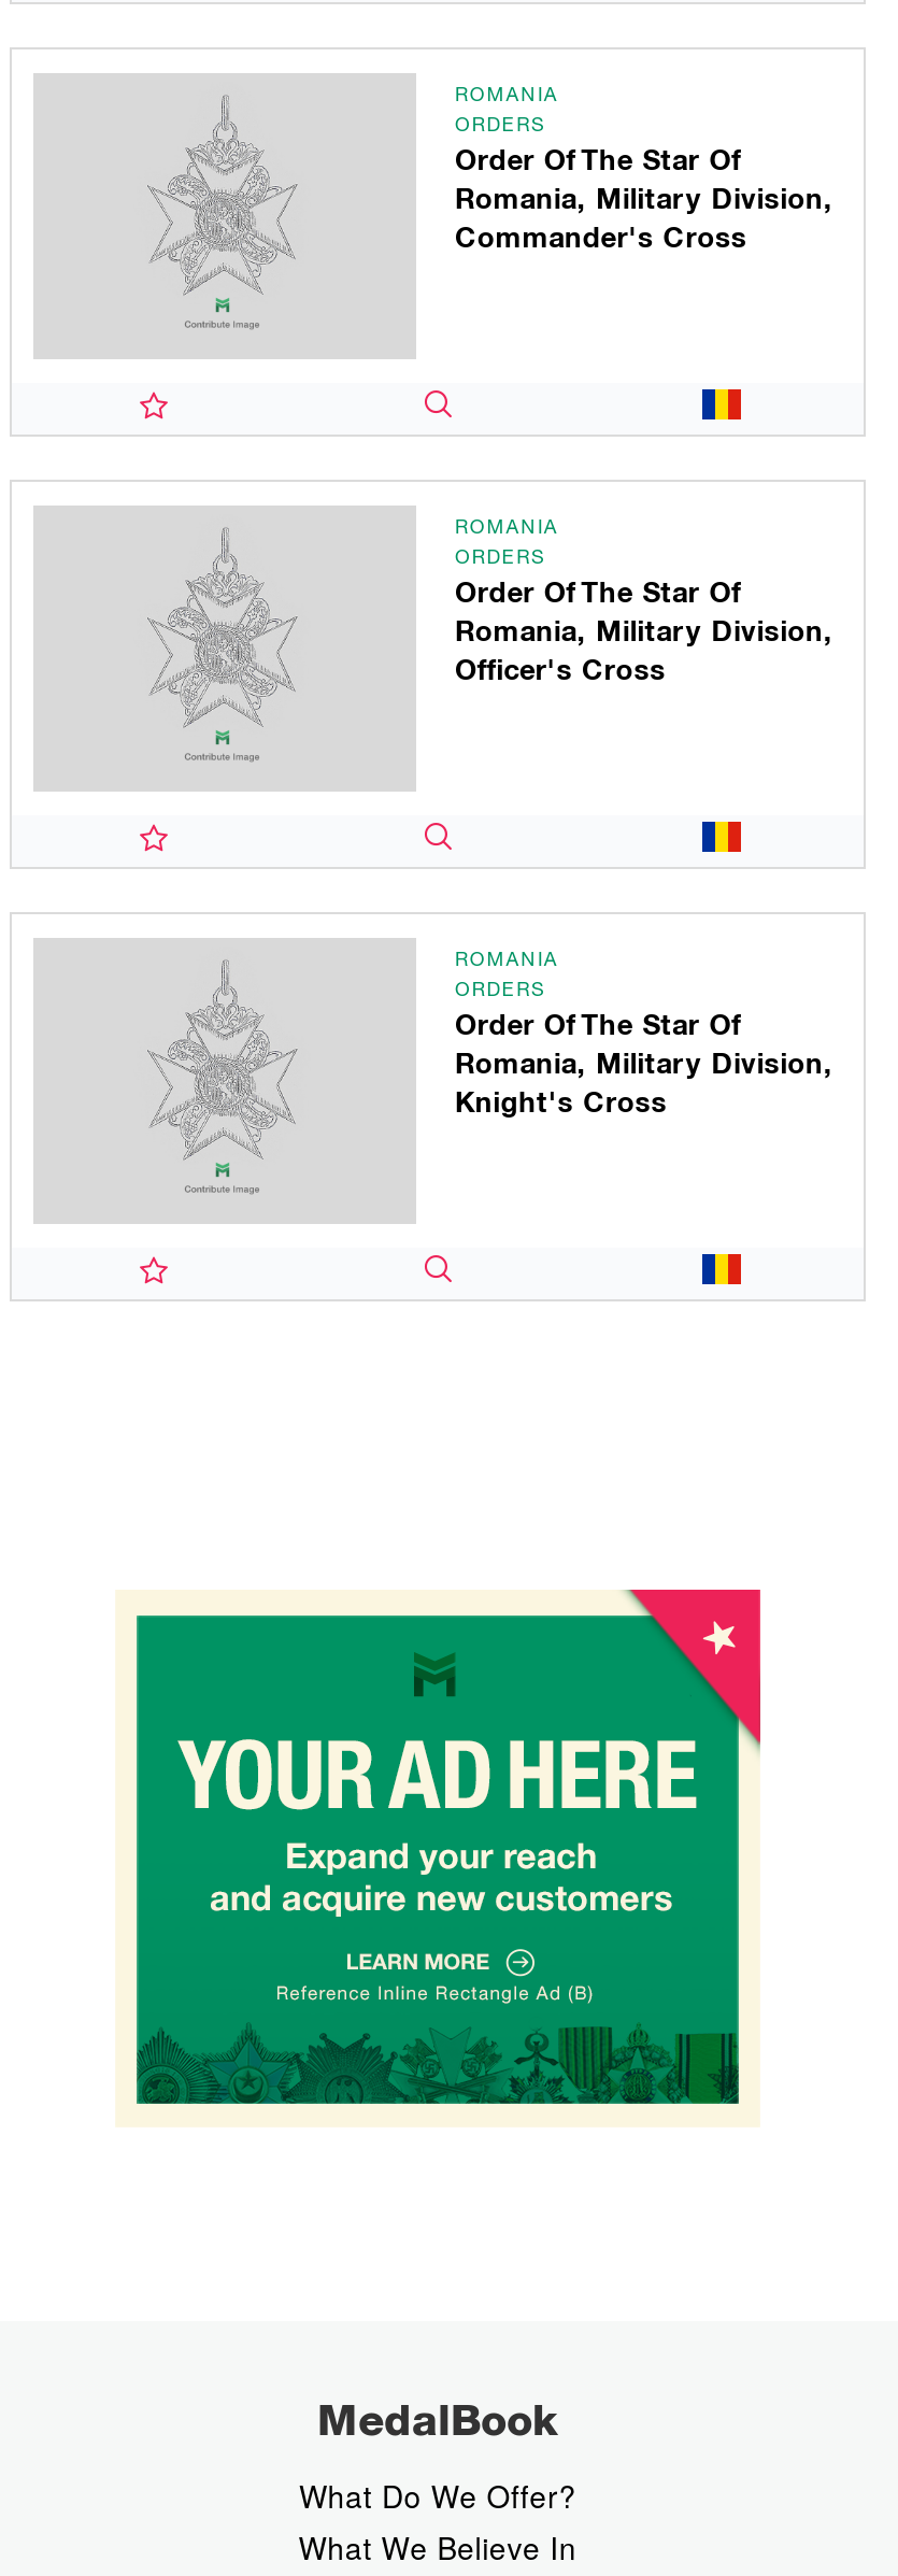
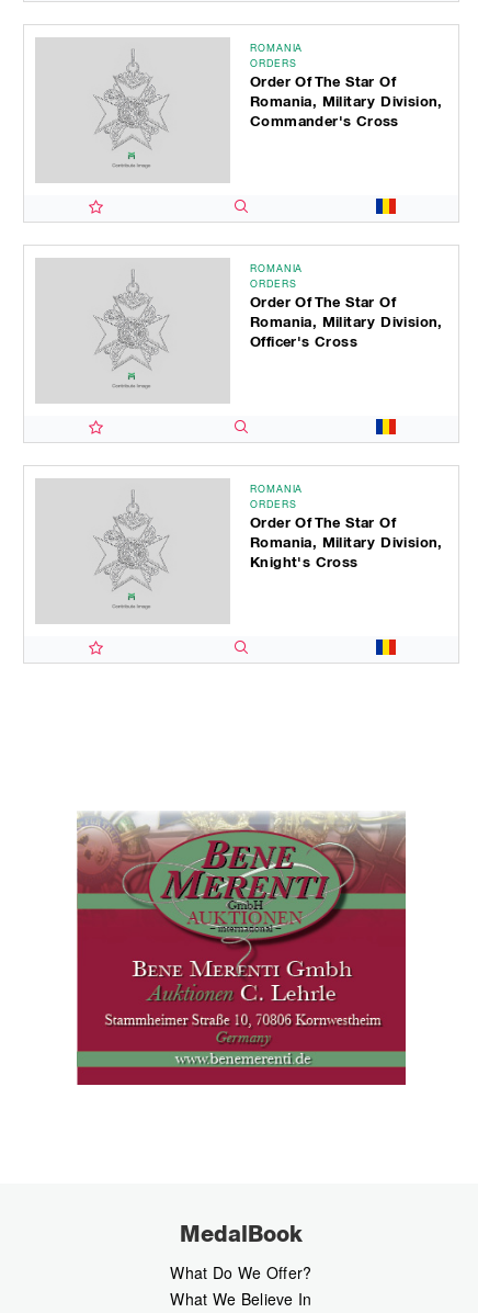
[115,1588,762,2127] [image] -> [76,811,407,1086] [image]

